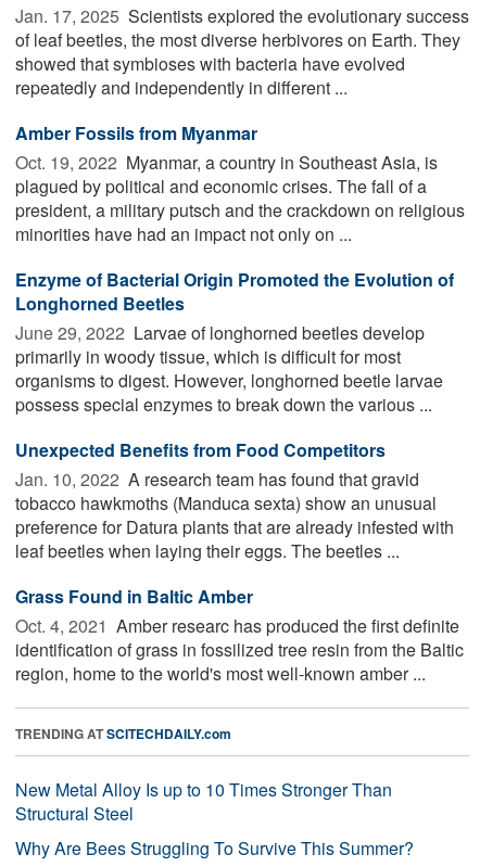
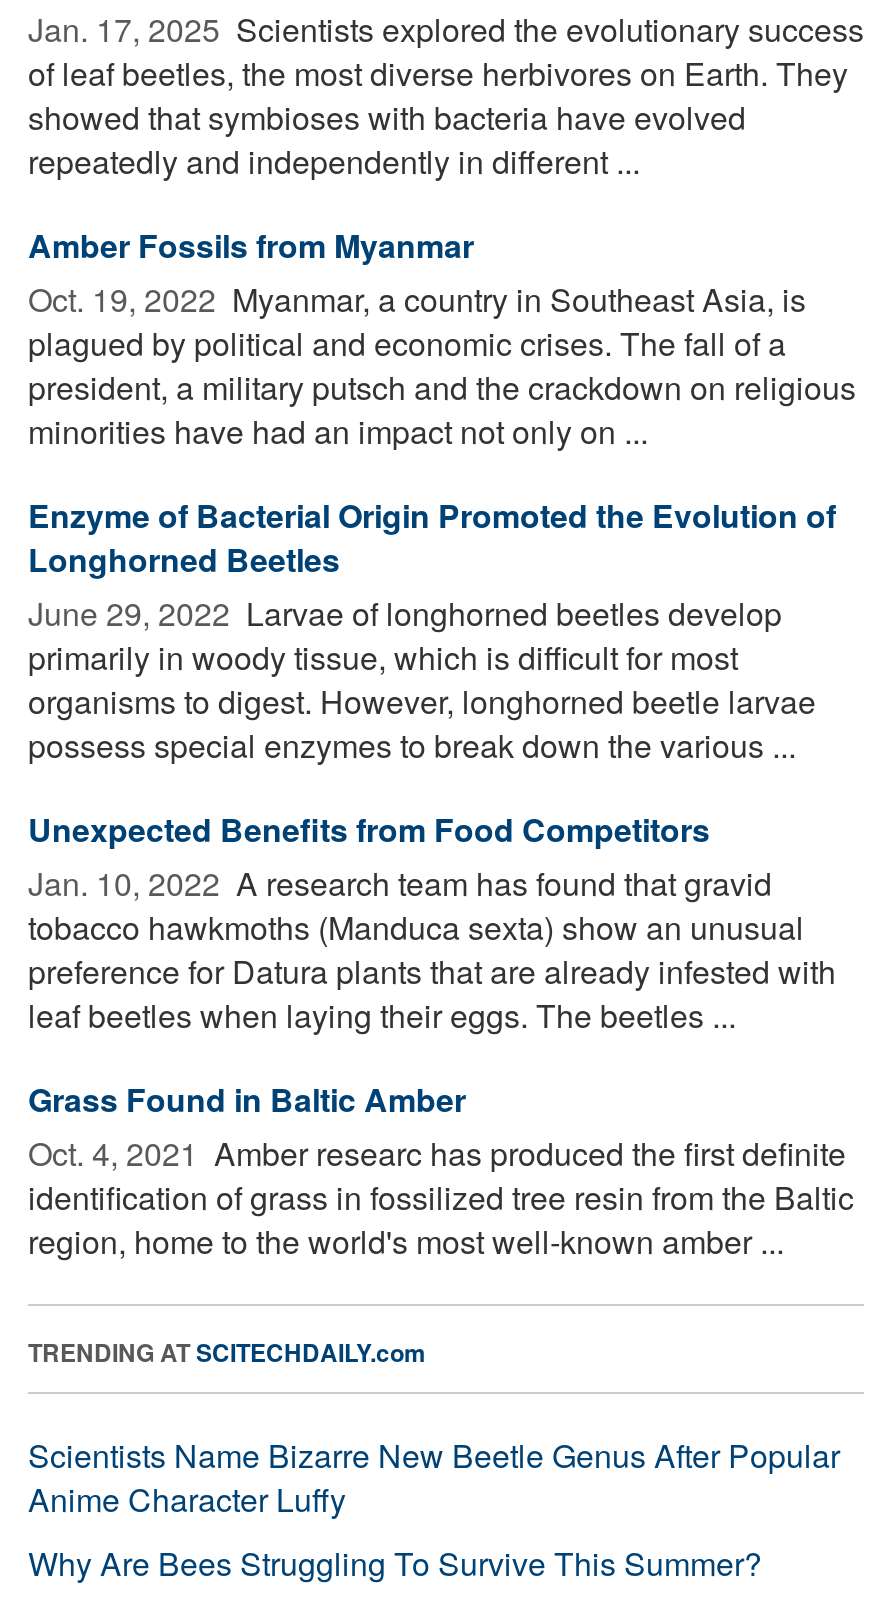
[15,777,392,826] New Metal Alloy Is up to 10 Times Stronger Than | Structural Steel -> [28,1432,840,1522] Scientists Name Bizarre New Beetle Genus After Popular | Anime Character Luffy

